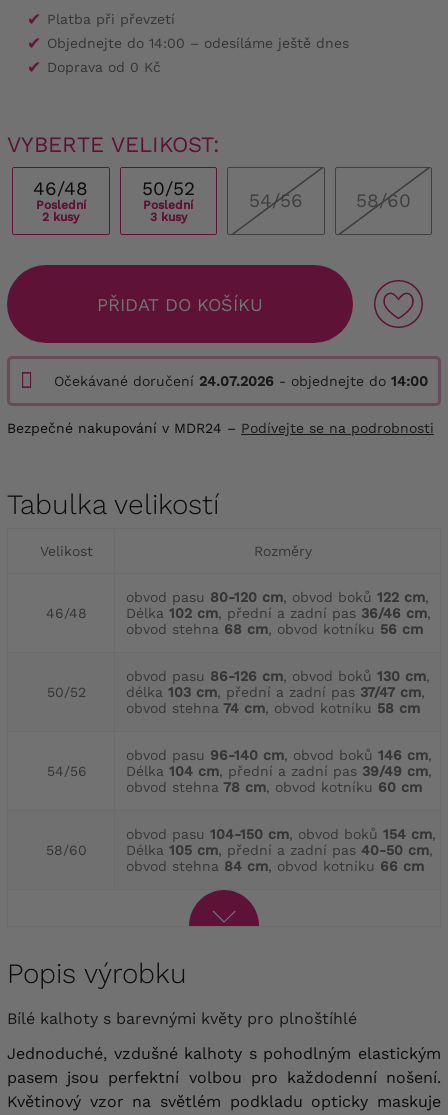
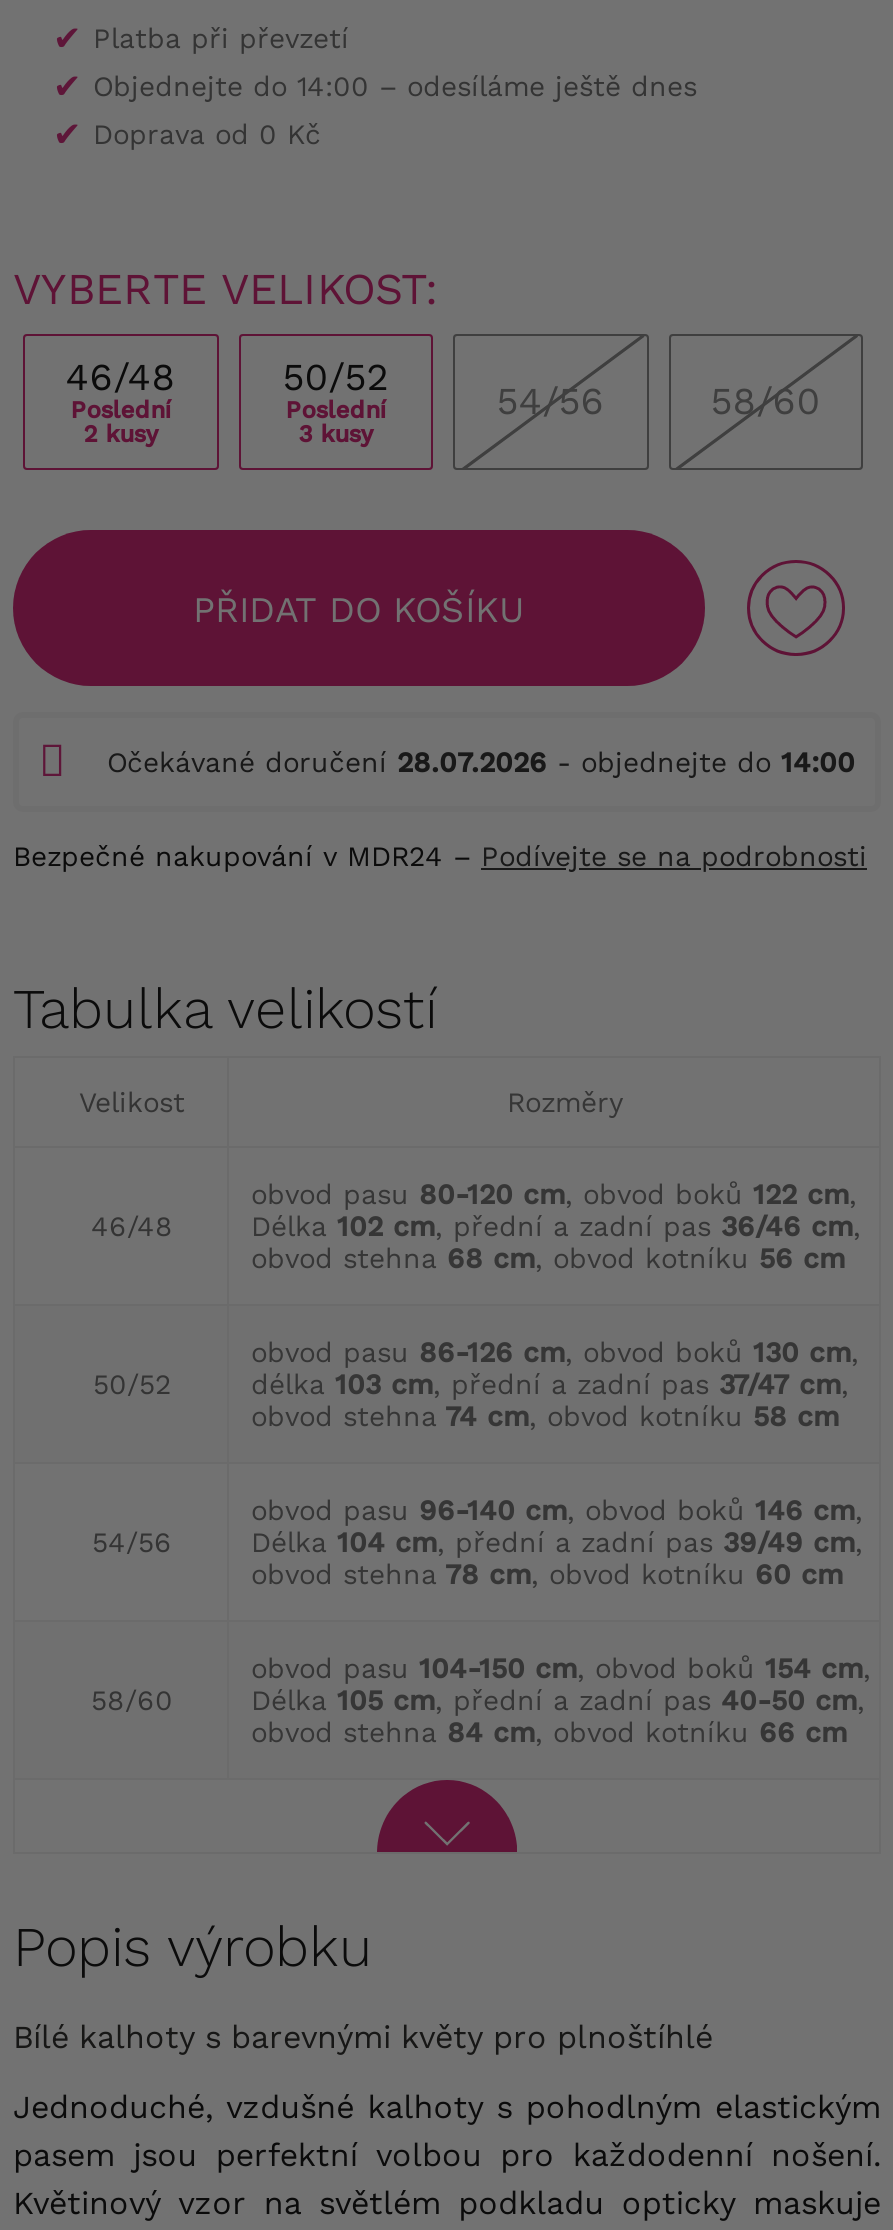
[54,373,428,389] Očekávané doručení 24.07.2026 - objednejte do 14:00 -> [107,747,855,779] Očekávané doručení 28.07.2026 - objednejte do 14:00

